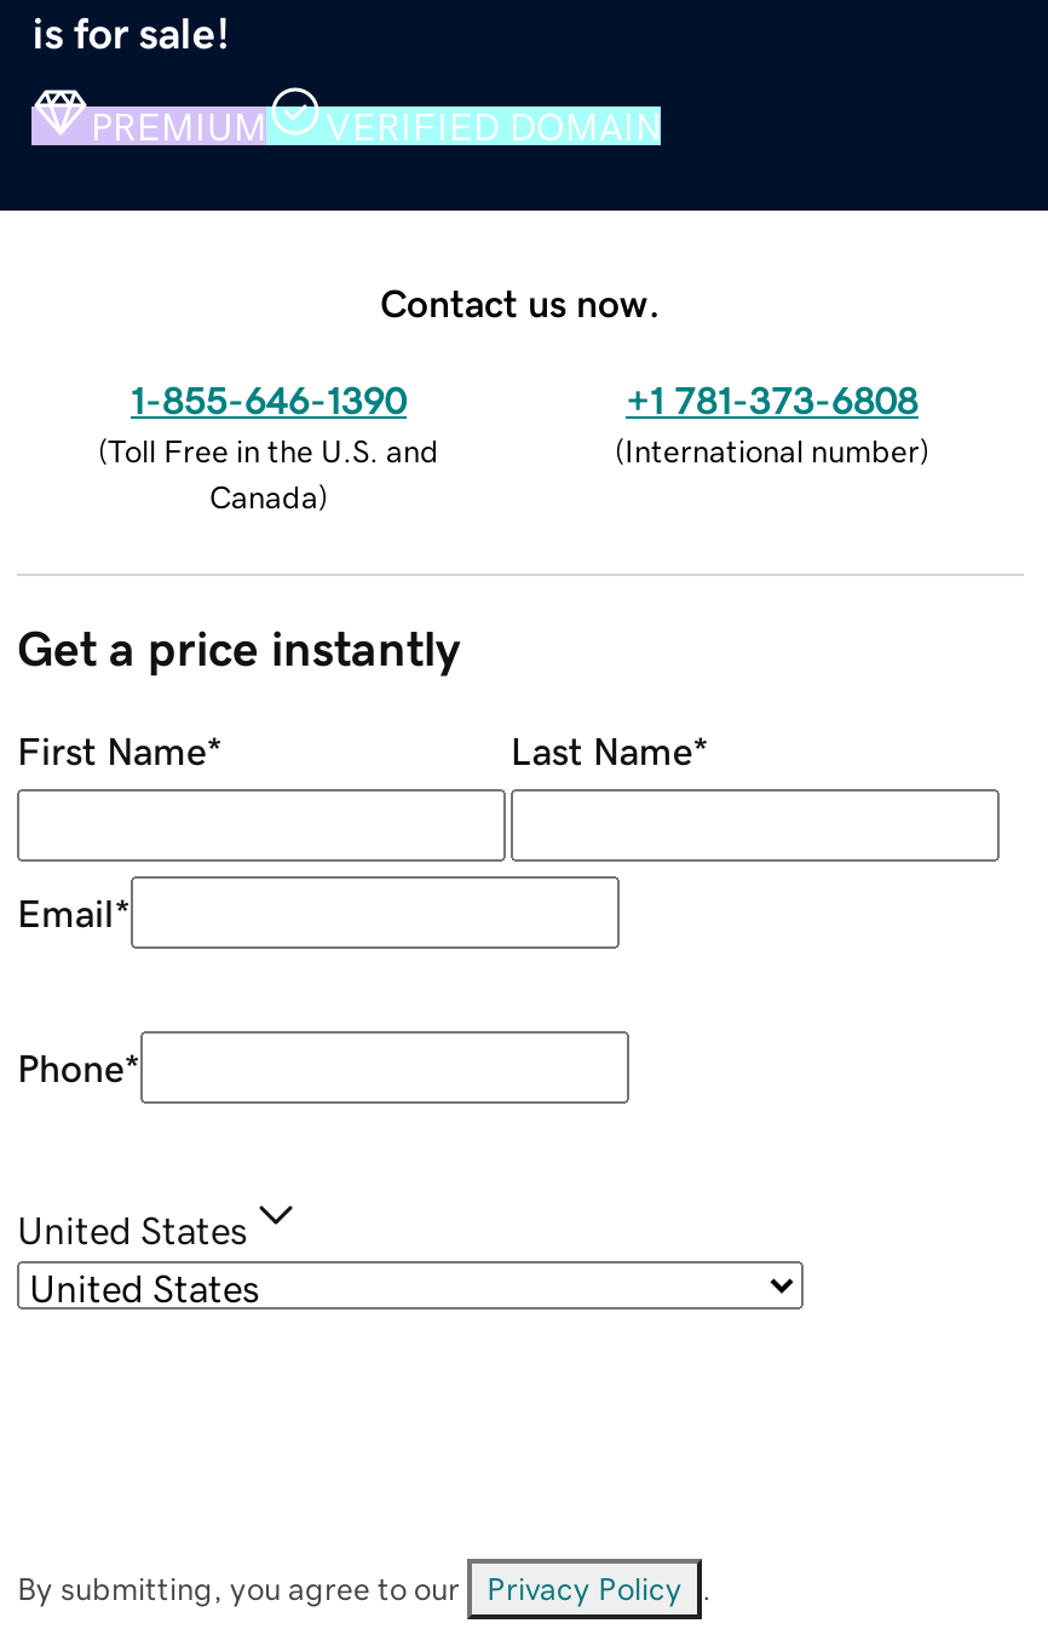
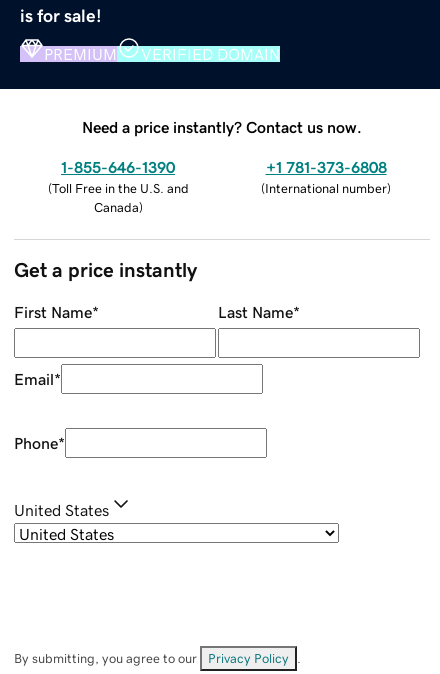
[380,282,661,321] Contact us now. -> [82,119,362,135] Need a price instantly? Contact us now.

